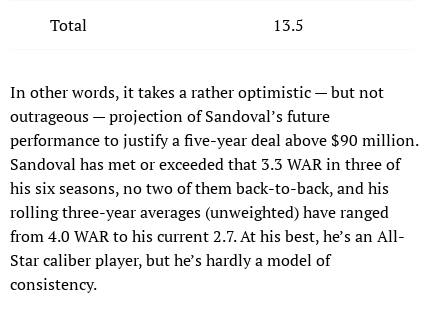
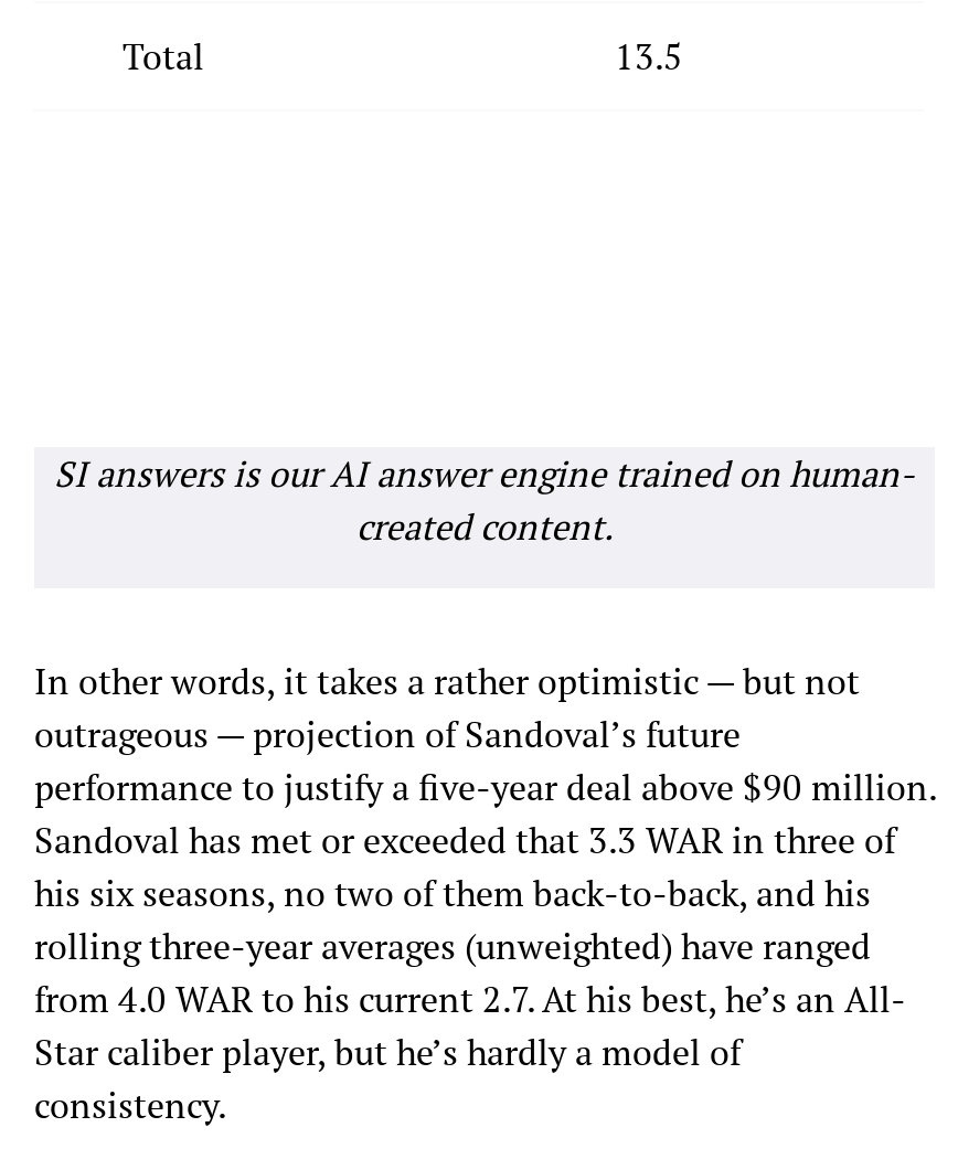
none -> [54,448,915,550] SI answers is our AI answer engine trained on human- | created content.

